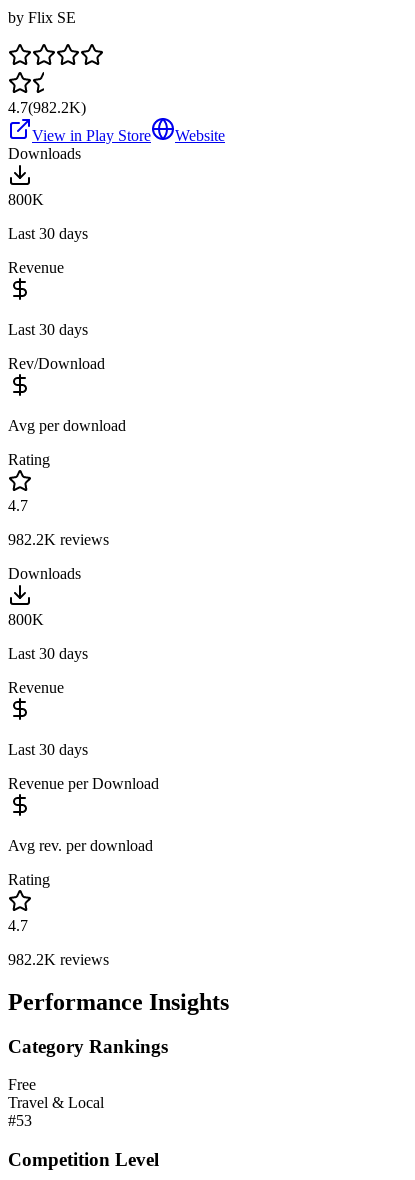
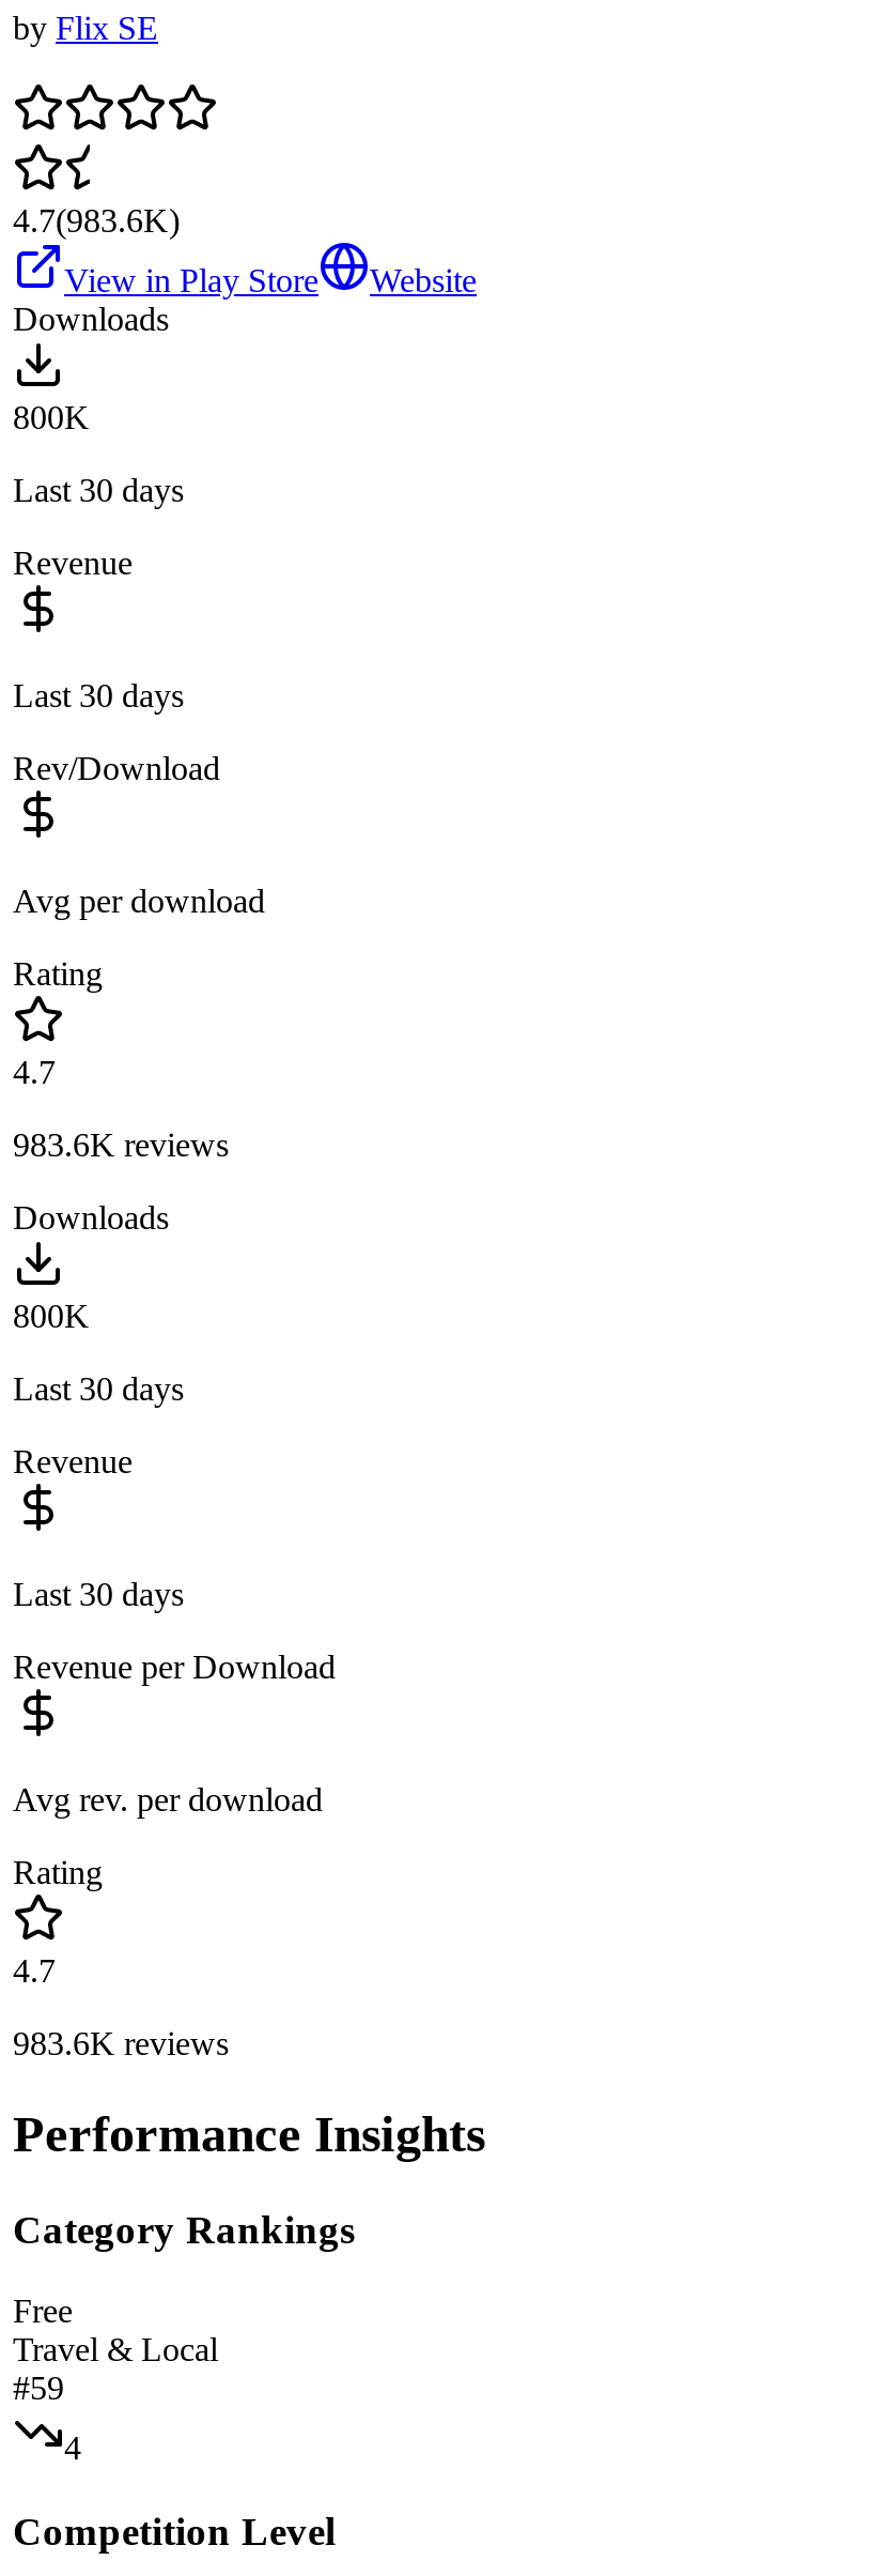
[8,99,86,116] 4.7(982.2K) -> [13,202,180,238] 4.7(983.6K)
[8,531,109,548] 982.2K reviews -> [13,1126,229,1163] 983.6K reviews
[8,951,109,968] 982.2K reviews -> [13,2025,229,2061] 983.6K reviews
[8,1112,32,1129] #53 -> [13,2370,81,2467] #59 | 4

